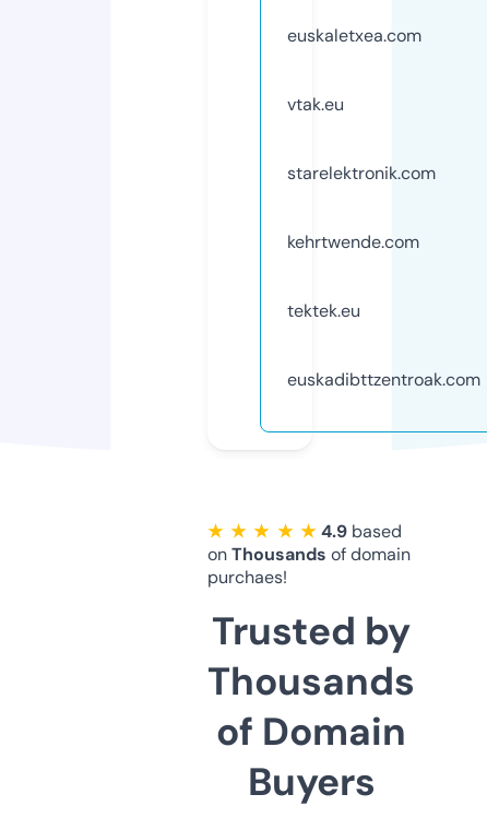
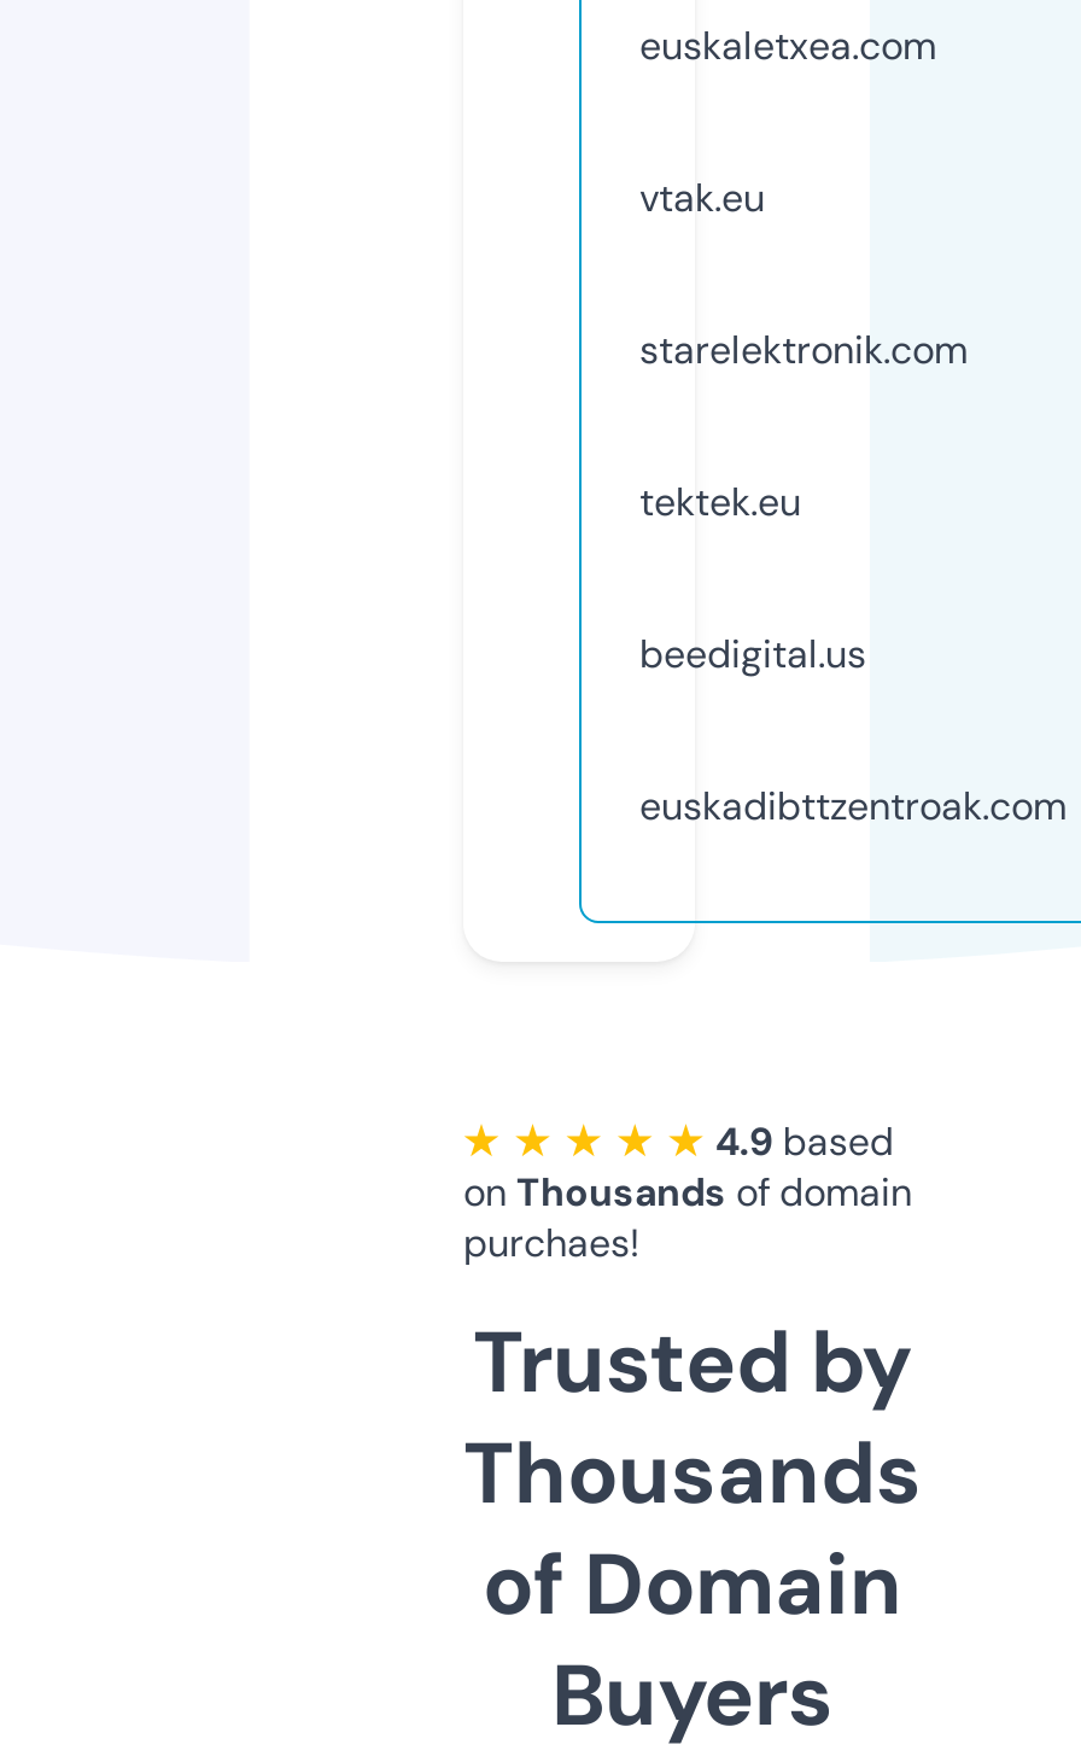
[287,230,419,253] kehrtwende.com -> none
moved [287,299,360,322] -> [639,476,801,527]: tektek.eu
none -> [639,628,866,679] beedigital.us

